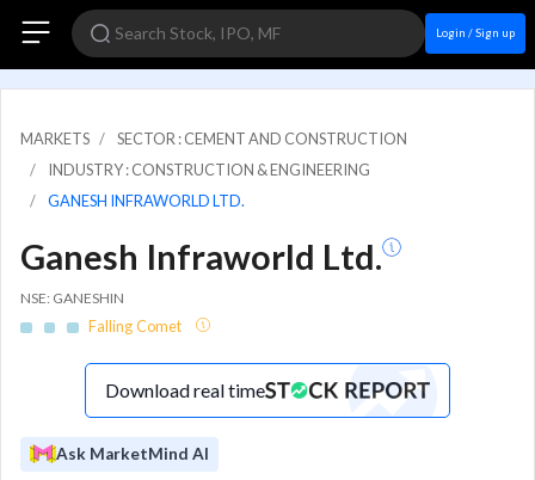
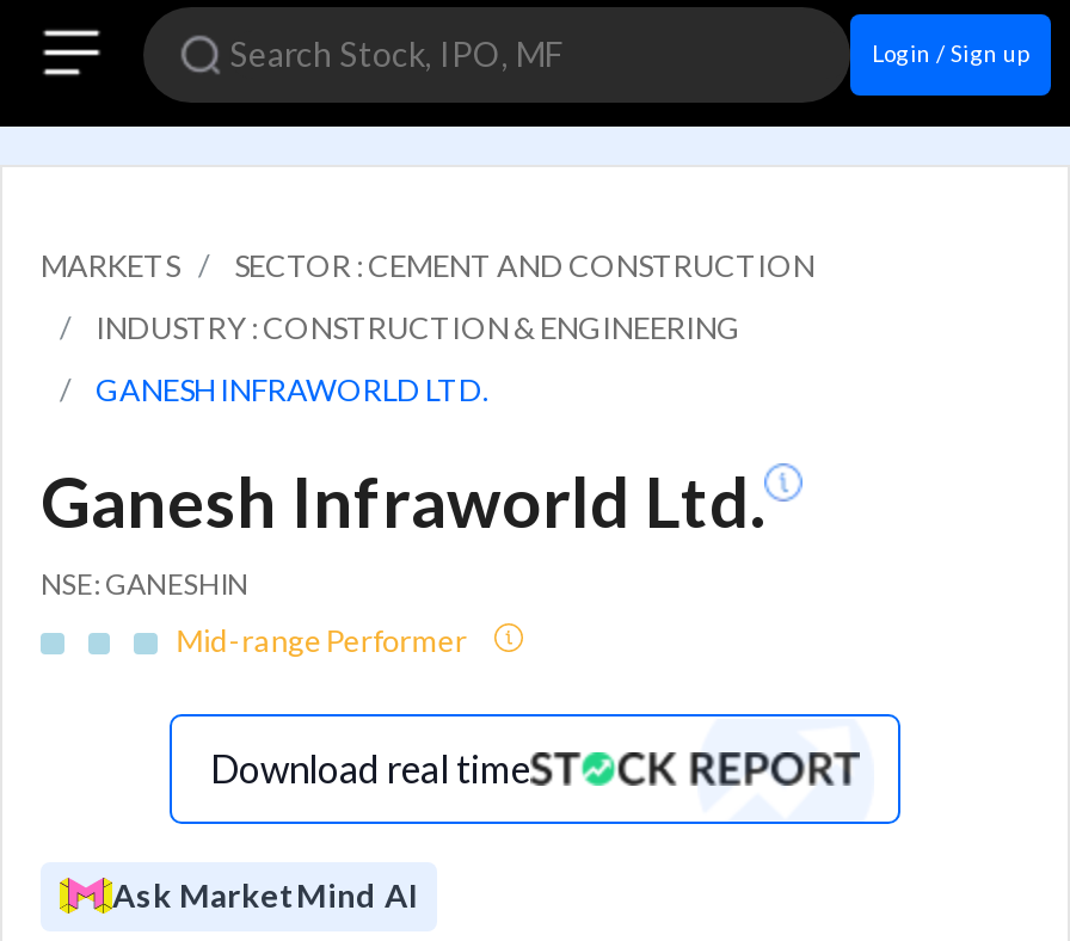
[88,316,184,335] Falling Comet -> [176,620,472,659] Mid-range Performer

